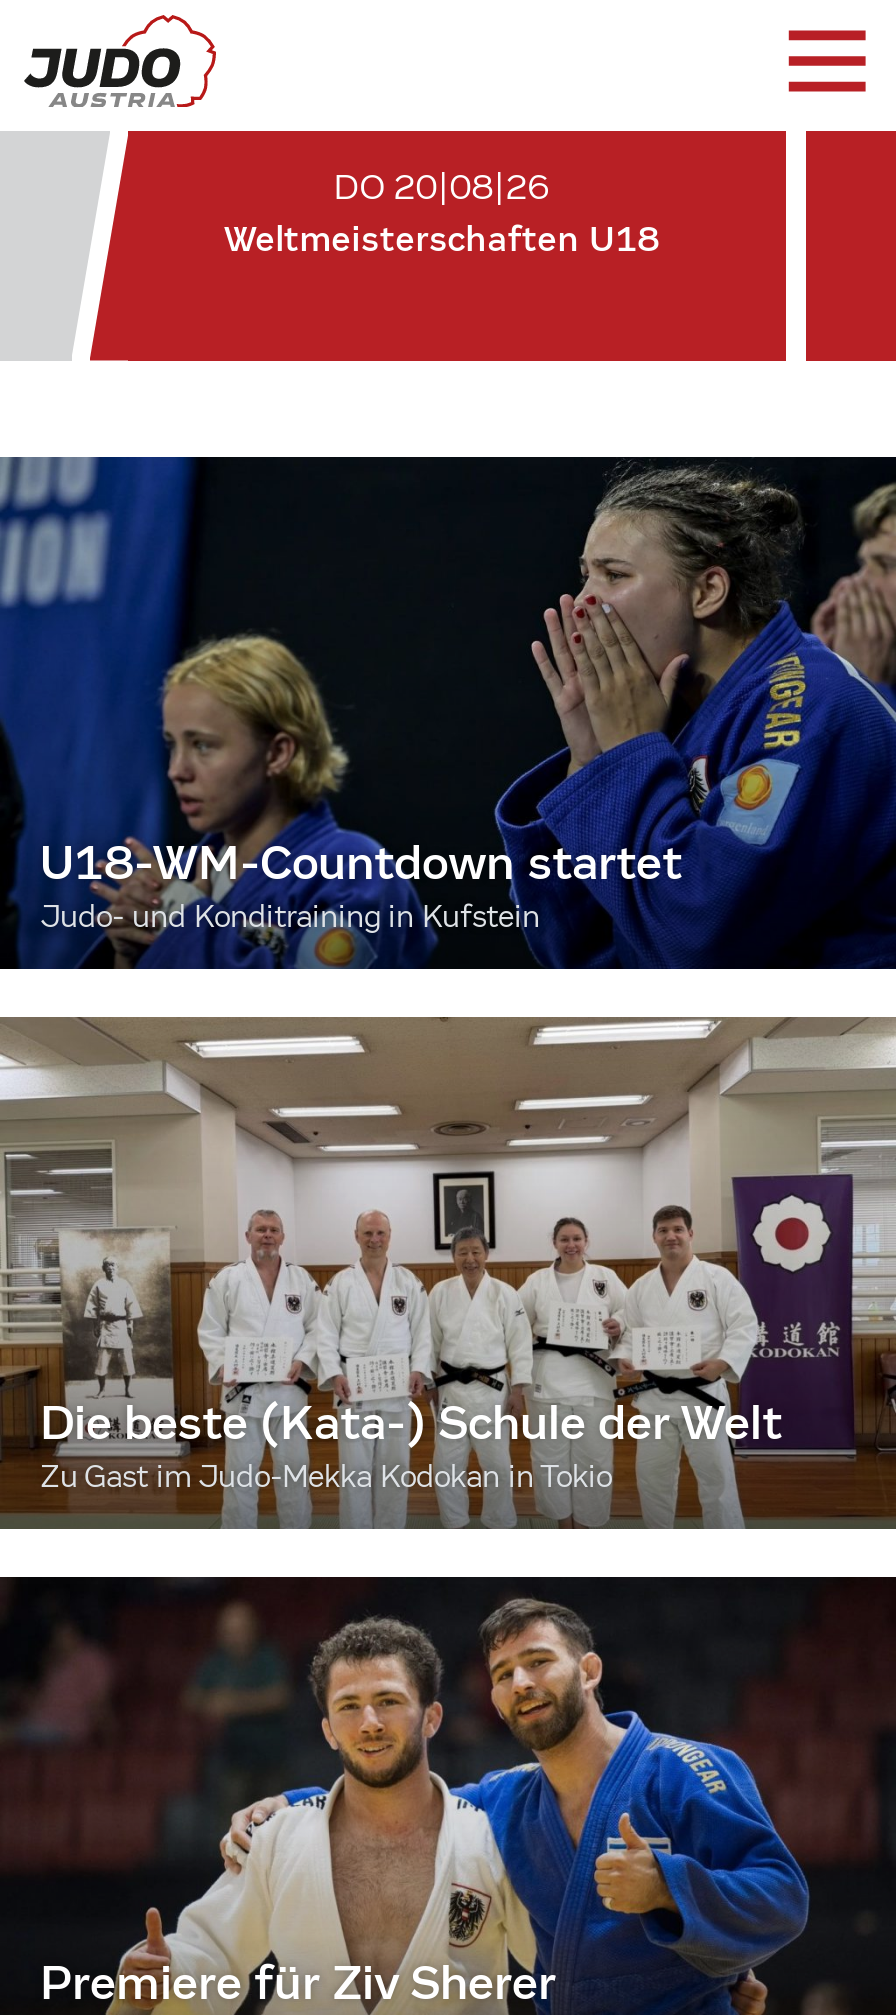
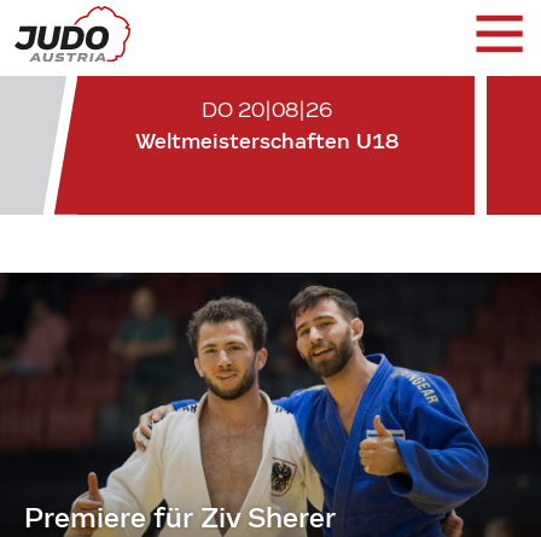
[6,455,890,971] [image] | U18-WM-Countdown startet | Judo- und Konditraining in Kufstein -> none
[6,1015,890,1531] [image] | Die beste (Kata-) Schule der Welt | Zu Gast im Judo-Mekka Kodokan in Tokio -> none

